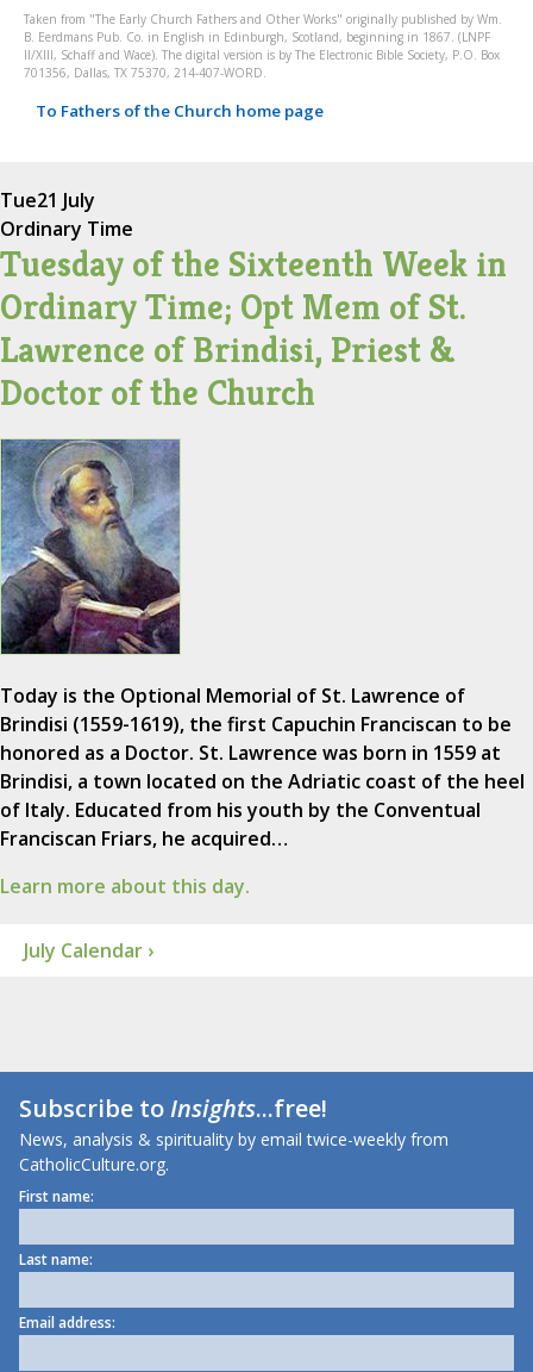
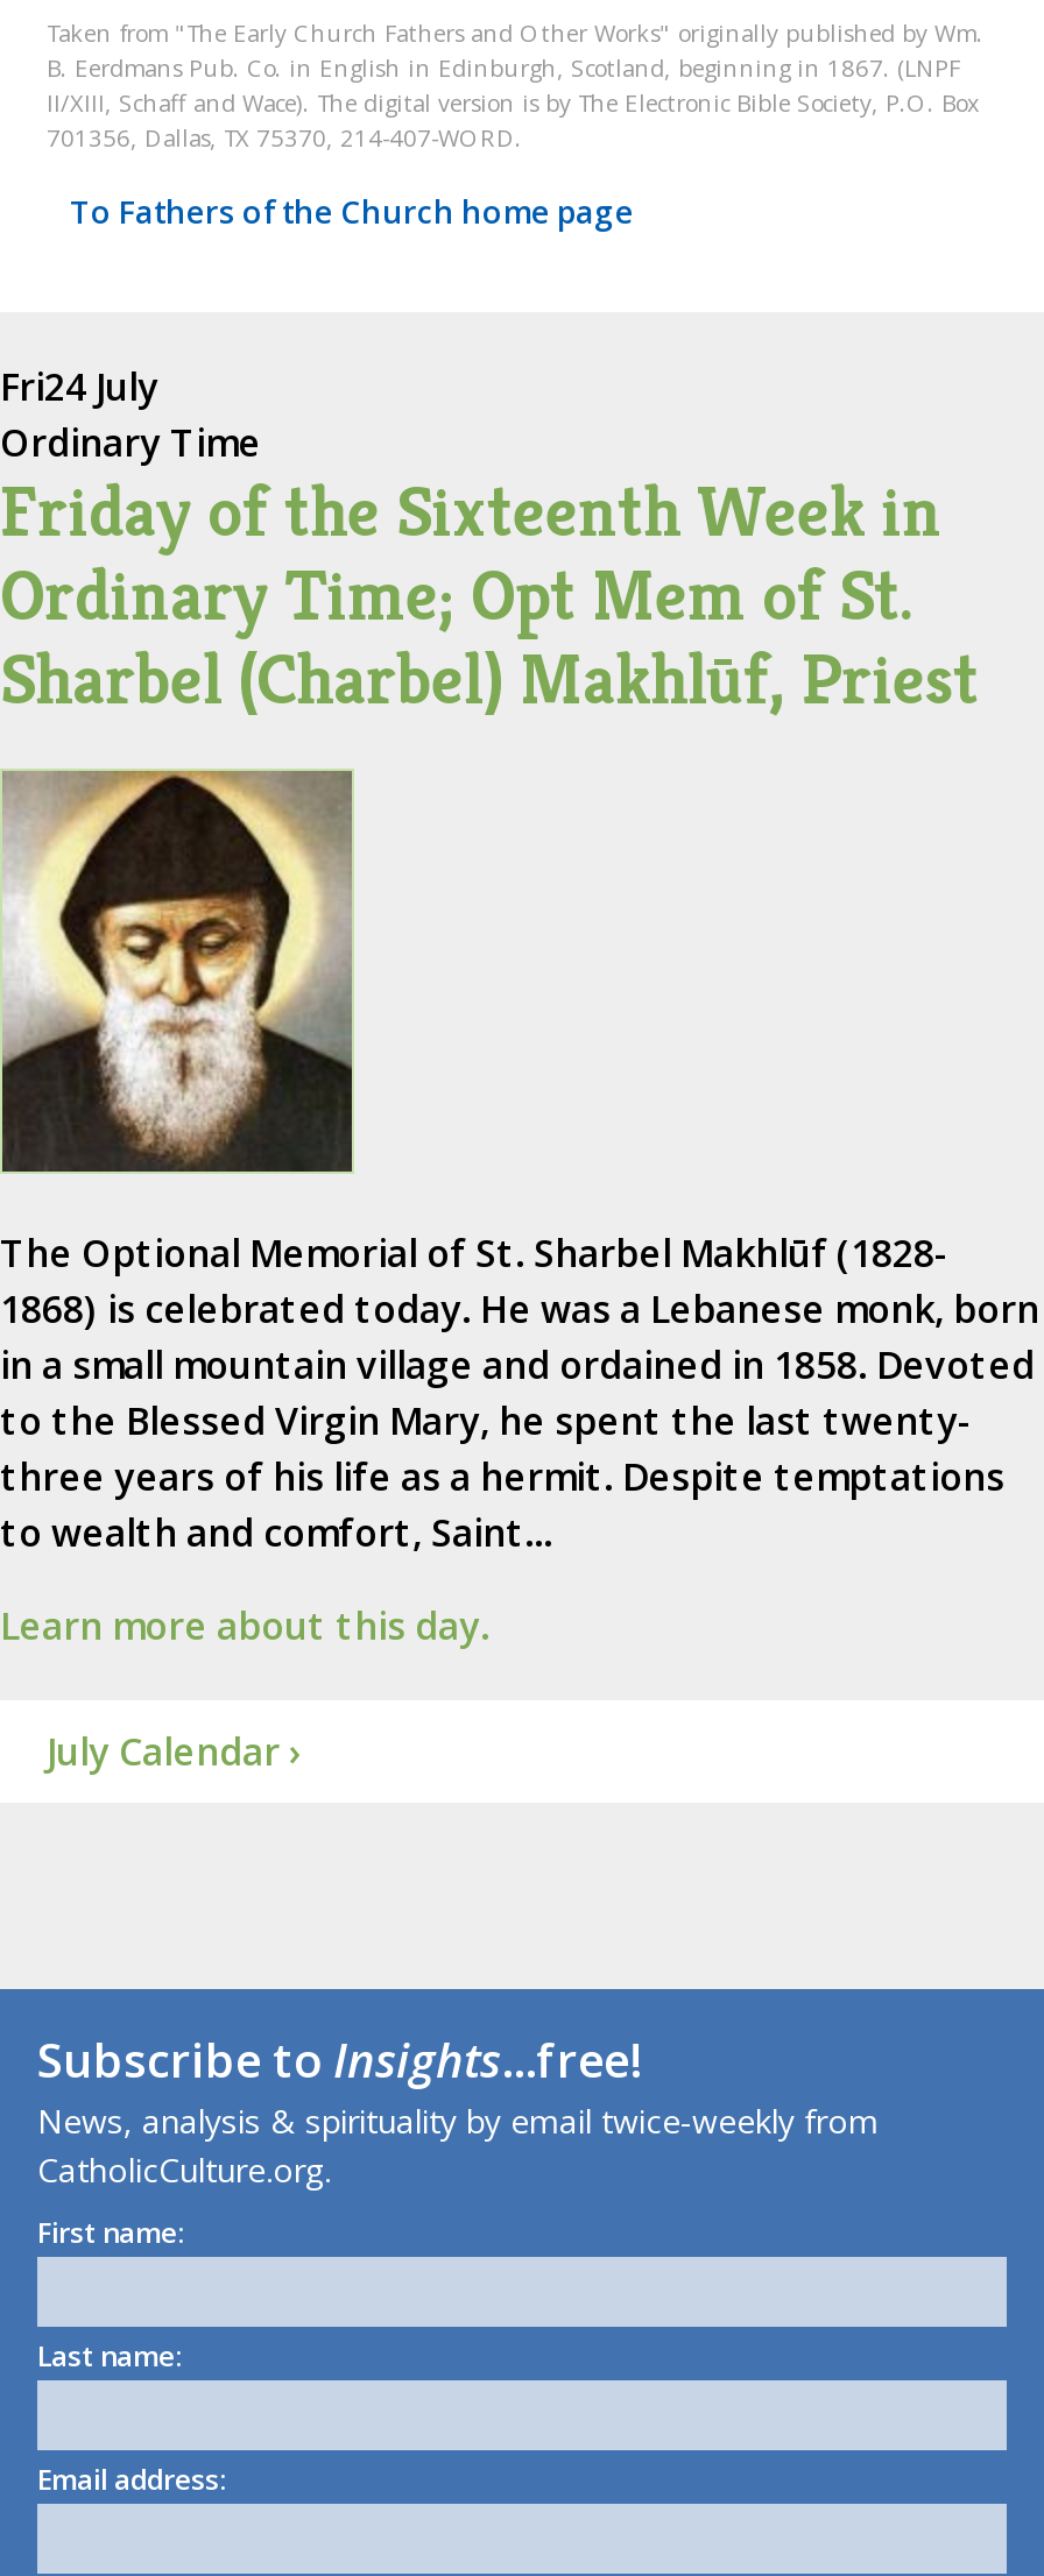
[0,187,95,213] Tue21 July -> [0,361,158,412] Fri24 July
[0,242,507,287] Tuesday of the Sixteenth Week in -> [0,468,941,556] Friday of the Sixteenth Week in
[0,327,454,416] Lawrence of Brindisi, Priest & | Doctor of the Church -> [0,636,979,724] Sharbel (Charbel) Makhlūf, Priest
[4,438,180,622] [image] -> [7,825,352,1172] [image]
[0,682,525,852] Today is the Optional Memorial of St. Lawrence of | Brindisi (1559-1619), the first Capuchin Franciscan to be | honored as a Doctor. St. Lawrence was born in 1559 at | Brindisi, a town located on the Adriatic coast of the heel | of Italy. Educated from his youth by the Conventual | Franciscan Friars, he acquired… -> [0,1227,1039,1558] The Optional Memorial of St. Sharbel Makhlūf (1828- | 1868) is celebrated today. He was a Lebanese monk, born | in a small mountain village and ordained in 1858. Devoted | to the Blessed Virgin Mary, he spent the last twenty- | three years of his life as a hermit. Despite temptations | to wealth and comfort, Saint…

